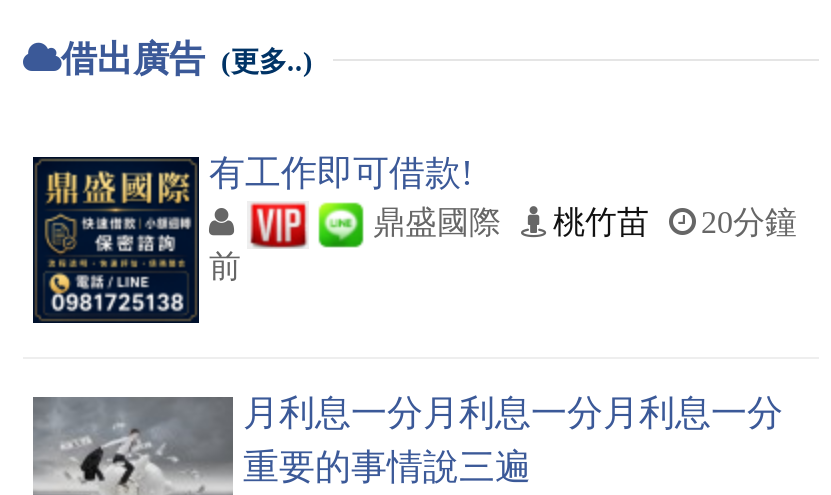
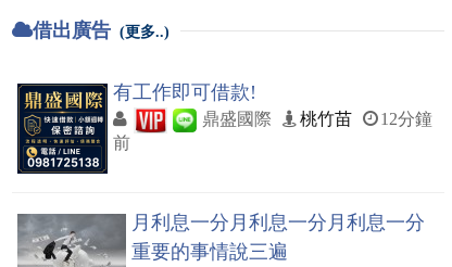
[365,204,797,238] 鼎盛國際 桃竹苗 20分鐘 -> [198,109,432,128] 鼎盛國際 桃竹苗 12分鐘

